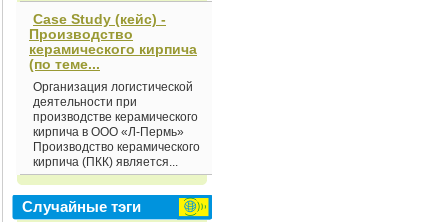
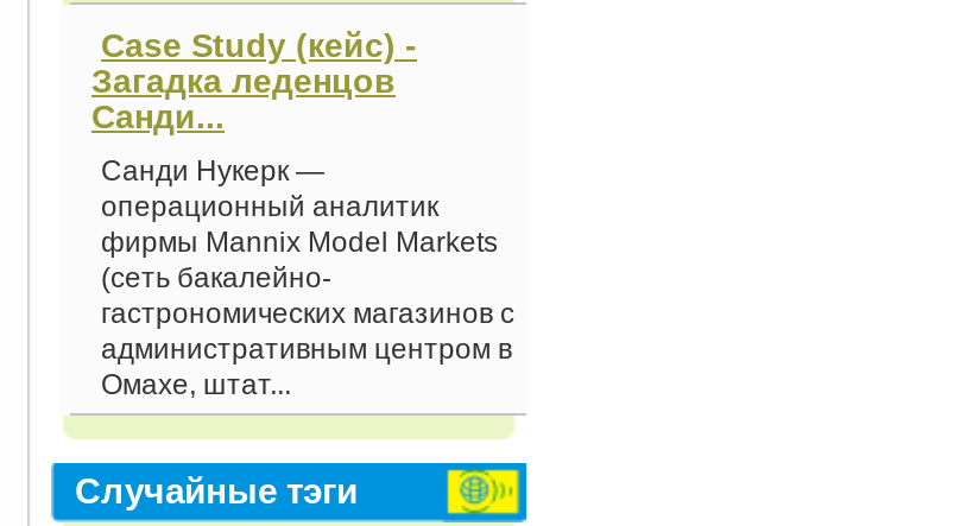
[29,26,197,72] Производство | керамического кирпича | (по теме... -> [91,62,396,135] Загадка леденцов | Санди...
[33,80,200,169] Организация логистической | деятельности при | производстве керамического | кирпича в ООО «Л-Пермь» | Производство керамического | кирпича (ПКК) является... -> [101,154,514,401] Санди Нукерк — | операционный аналитик | фирмы Mannix Model Markets | (сеть бакалейно- | гастрономических магазинов с | административным центром в | Омахе, штат...

